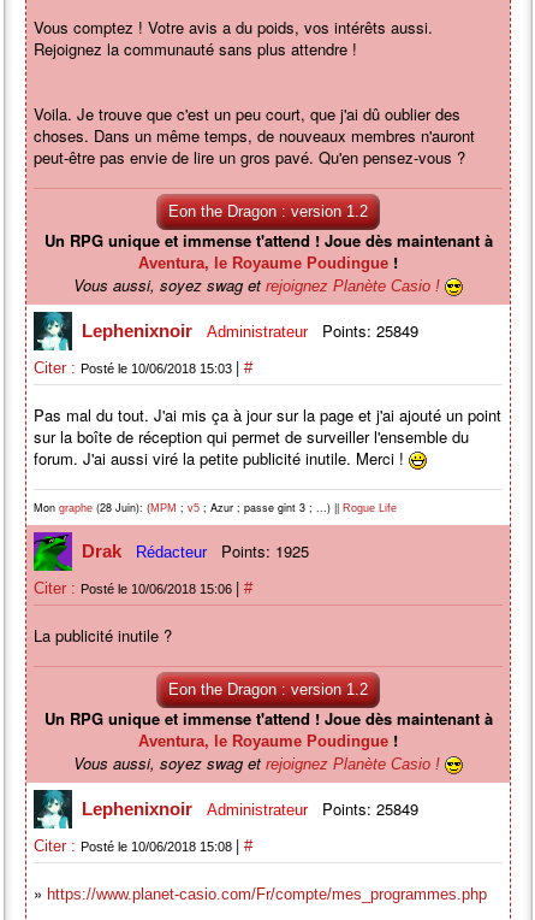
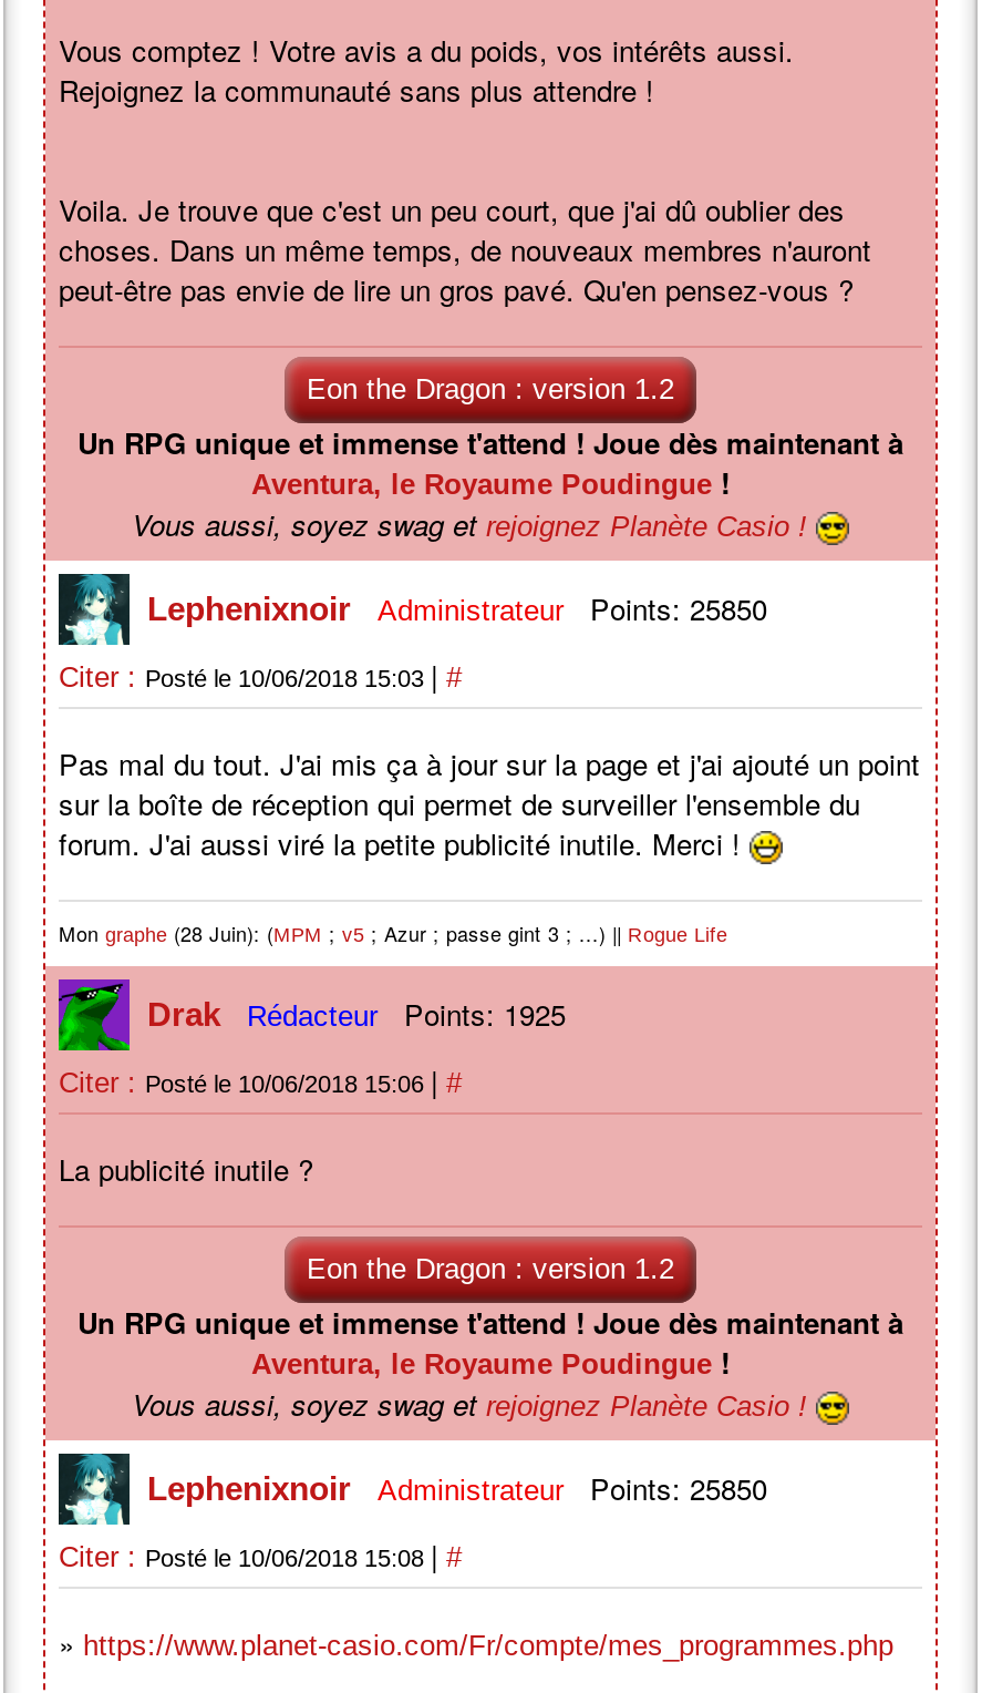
[82,319,418,342] Lephenixnoir Administrateur Points: 25849 -> [147,587,767,630] Lephenixnoir Administrateur Points: 25850
[82,797,418,820] Lephenixnoir Administrateur Points: 25849 -> [147,1467,767,1510] Lephenixnoir Administrateur Points: 25850

